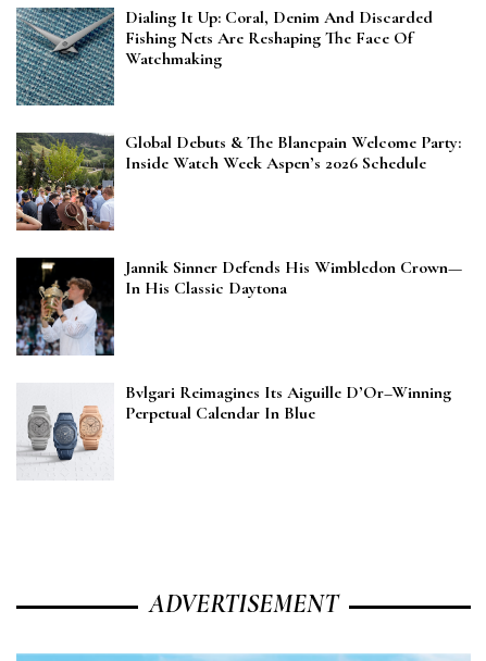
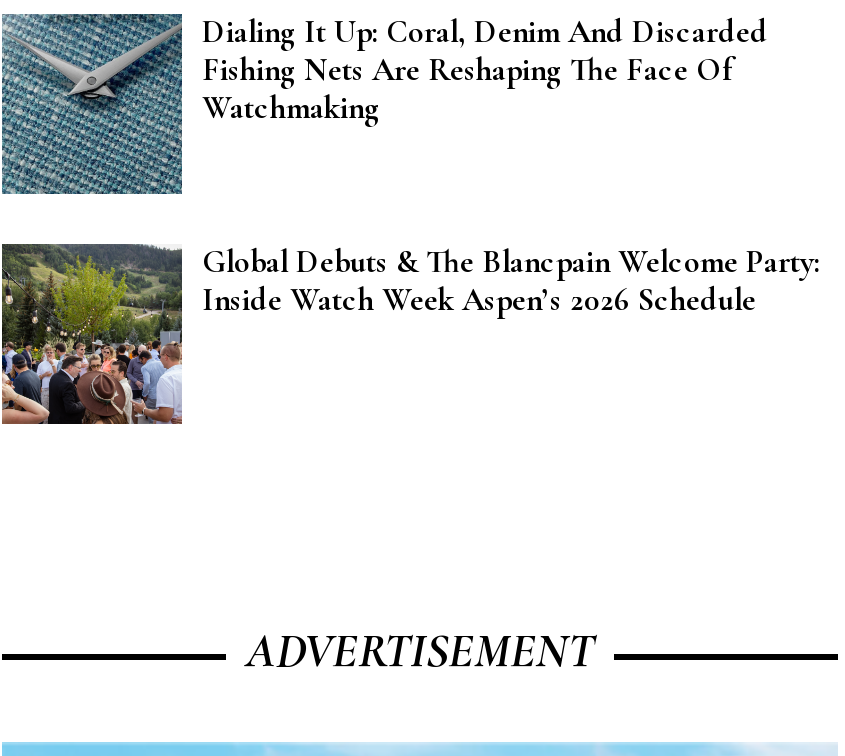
[15,257,462,356] [image] | Jannik Sinner Defends His Wimbledon Crown— | In His Classic Daytona -> none
[17,382,451,481] [image] | Bvlgari Reimagines Its Aiguille D’Or–Winning | Perpetual Calendar In Blue -> none

